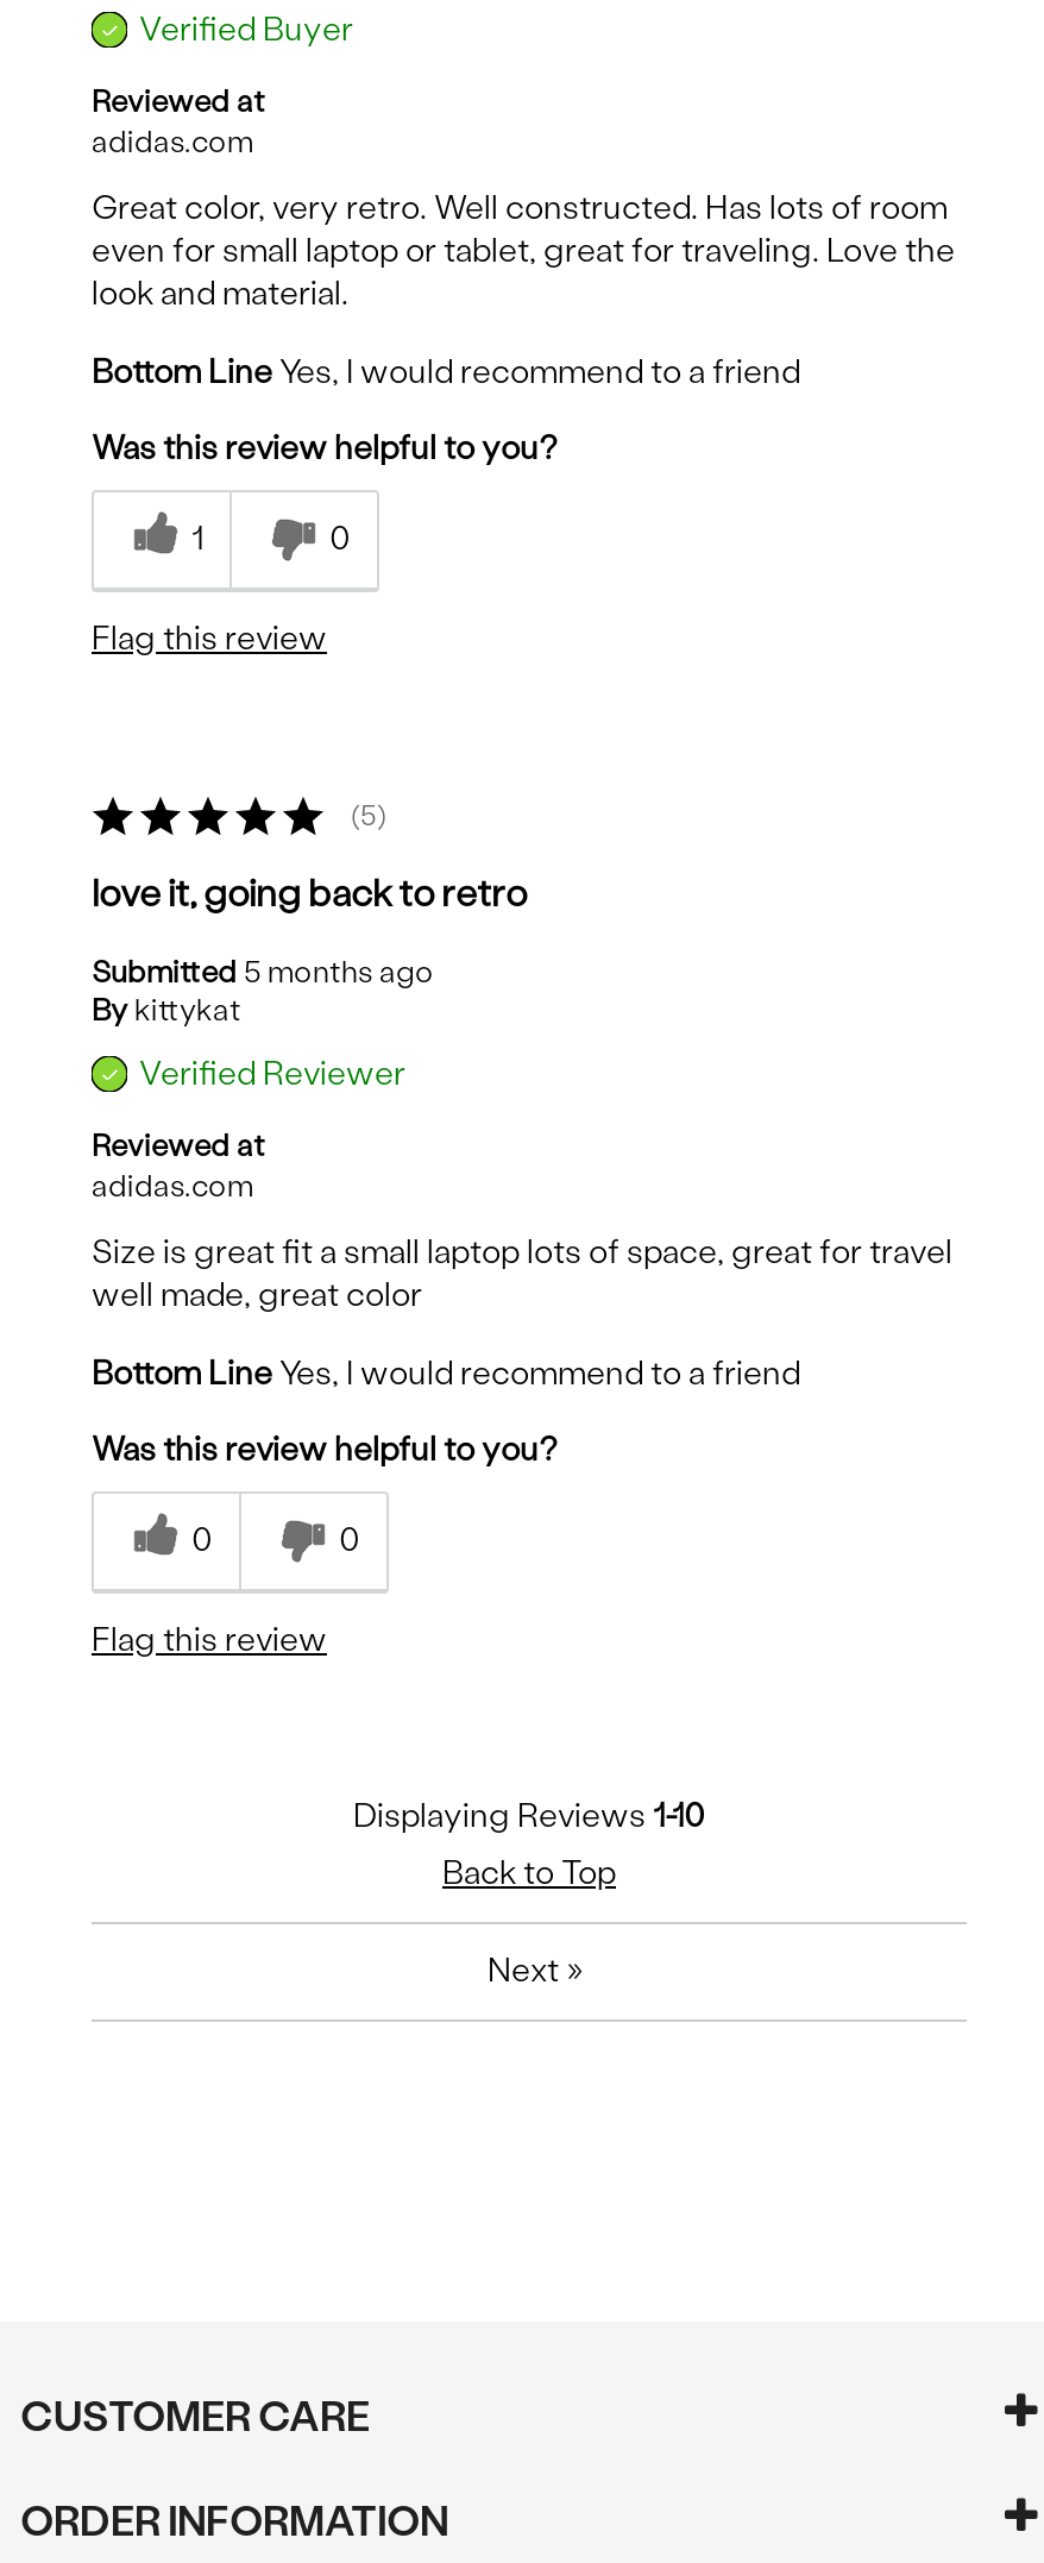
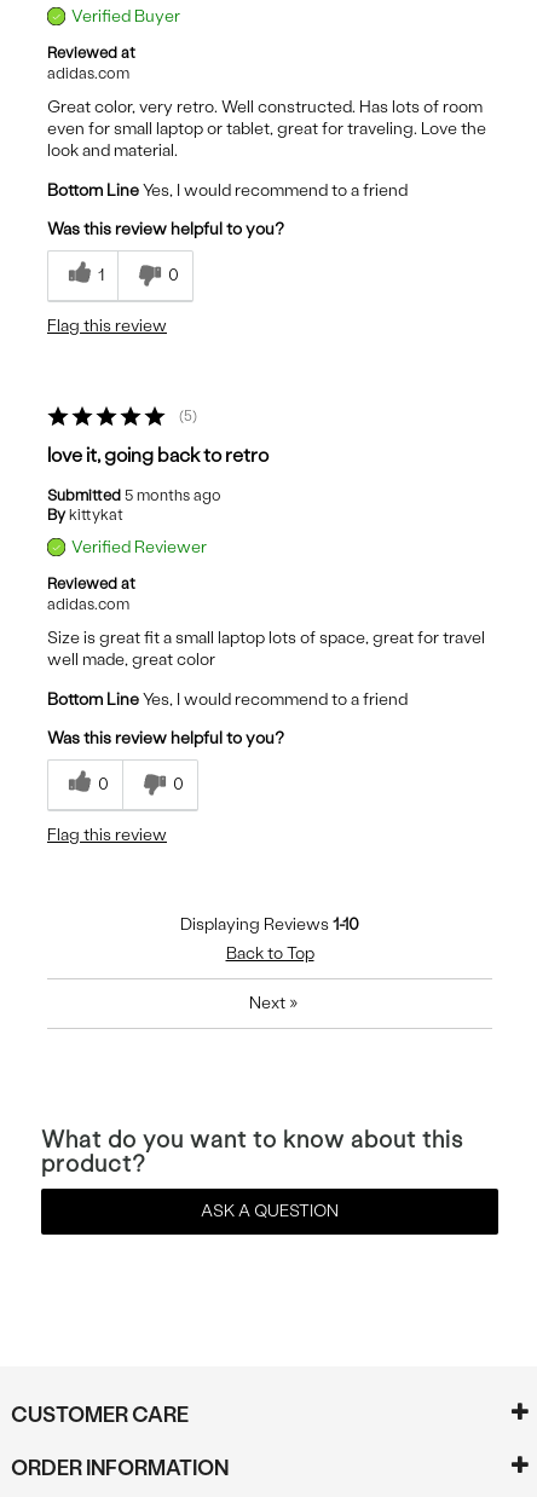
none -> [41,1125,463,1221] What do you want to know about this | product? | ASK A QUESTION

